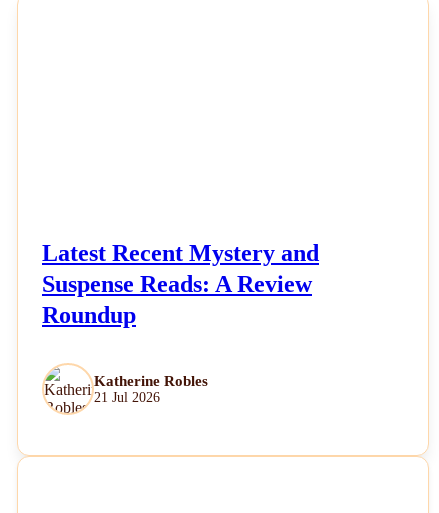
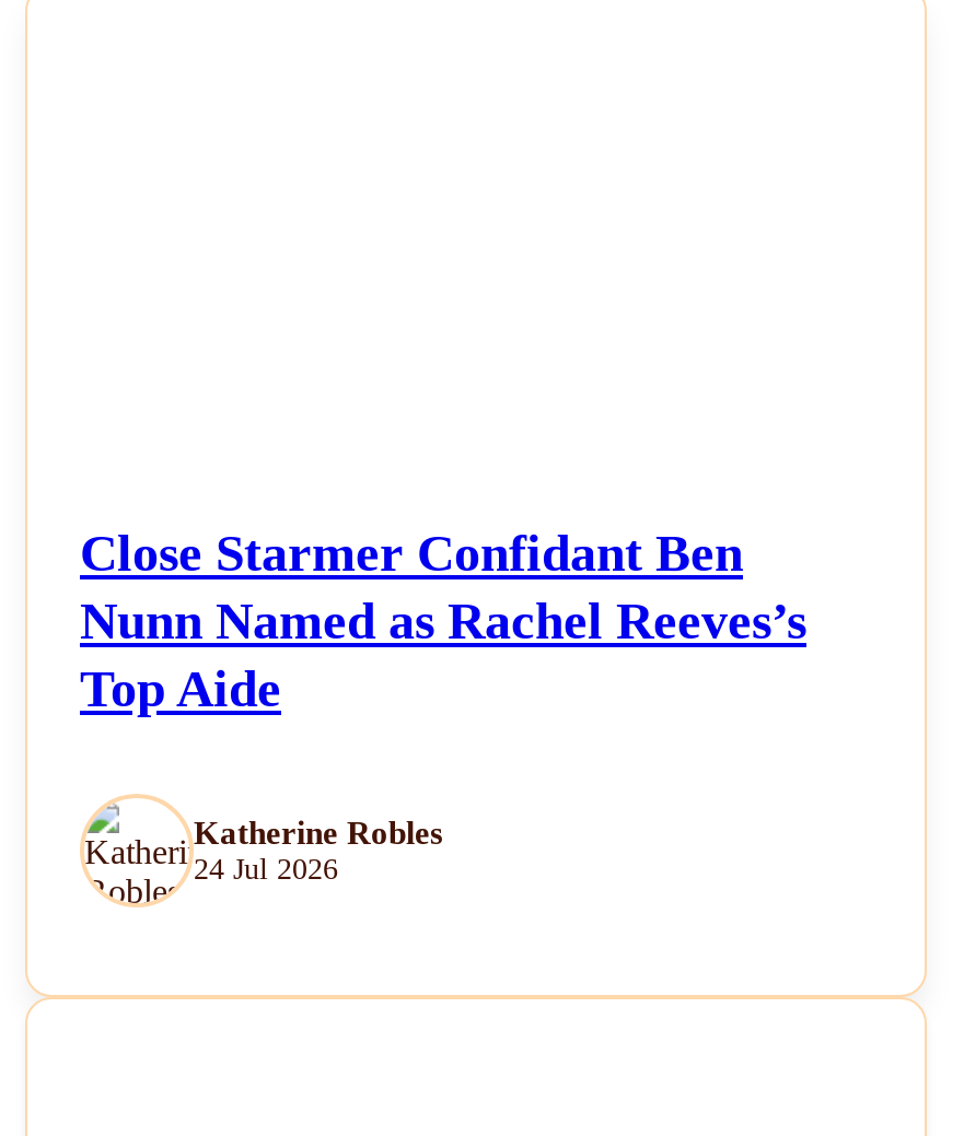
[42,240,319,328] Latest Recent Mystery and | Suspense Reads: A Review | Roundup -> [80,525,806,717] Close Starmer Confidant Ben | Nunn Named as Rachel Reeves’s | Top Aide
[94,390,160,405] 21 Jul 2026 -> [194,853,338,885] 24 Jul 2026

